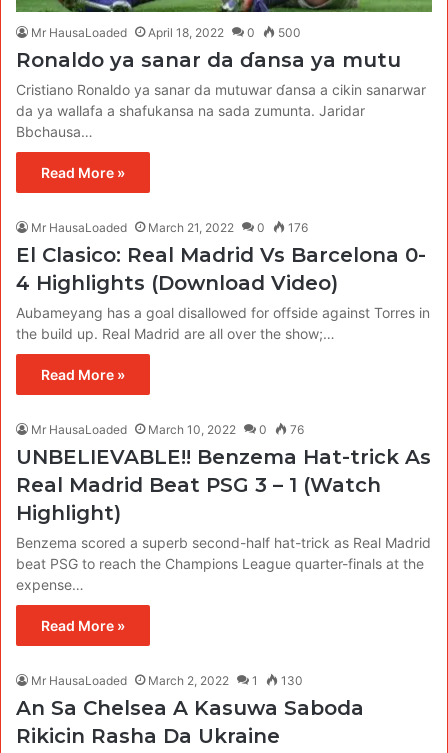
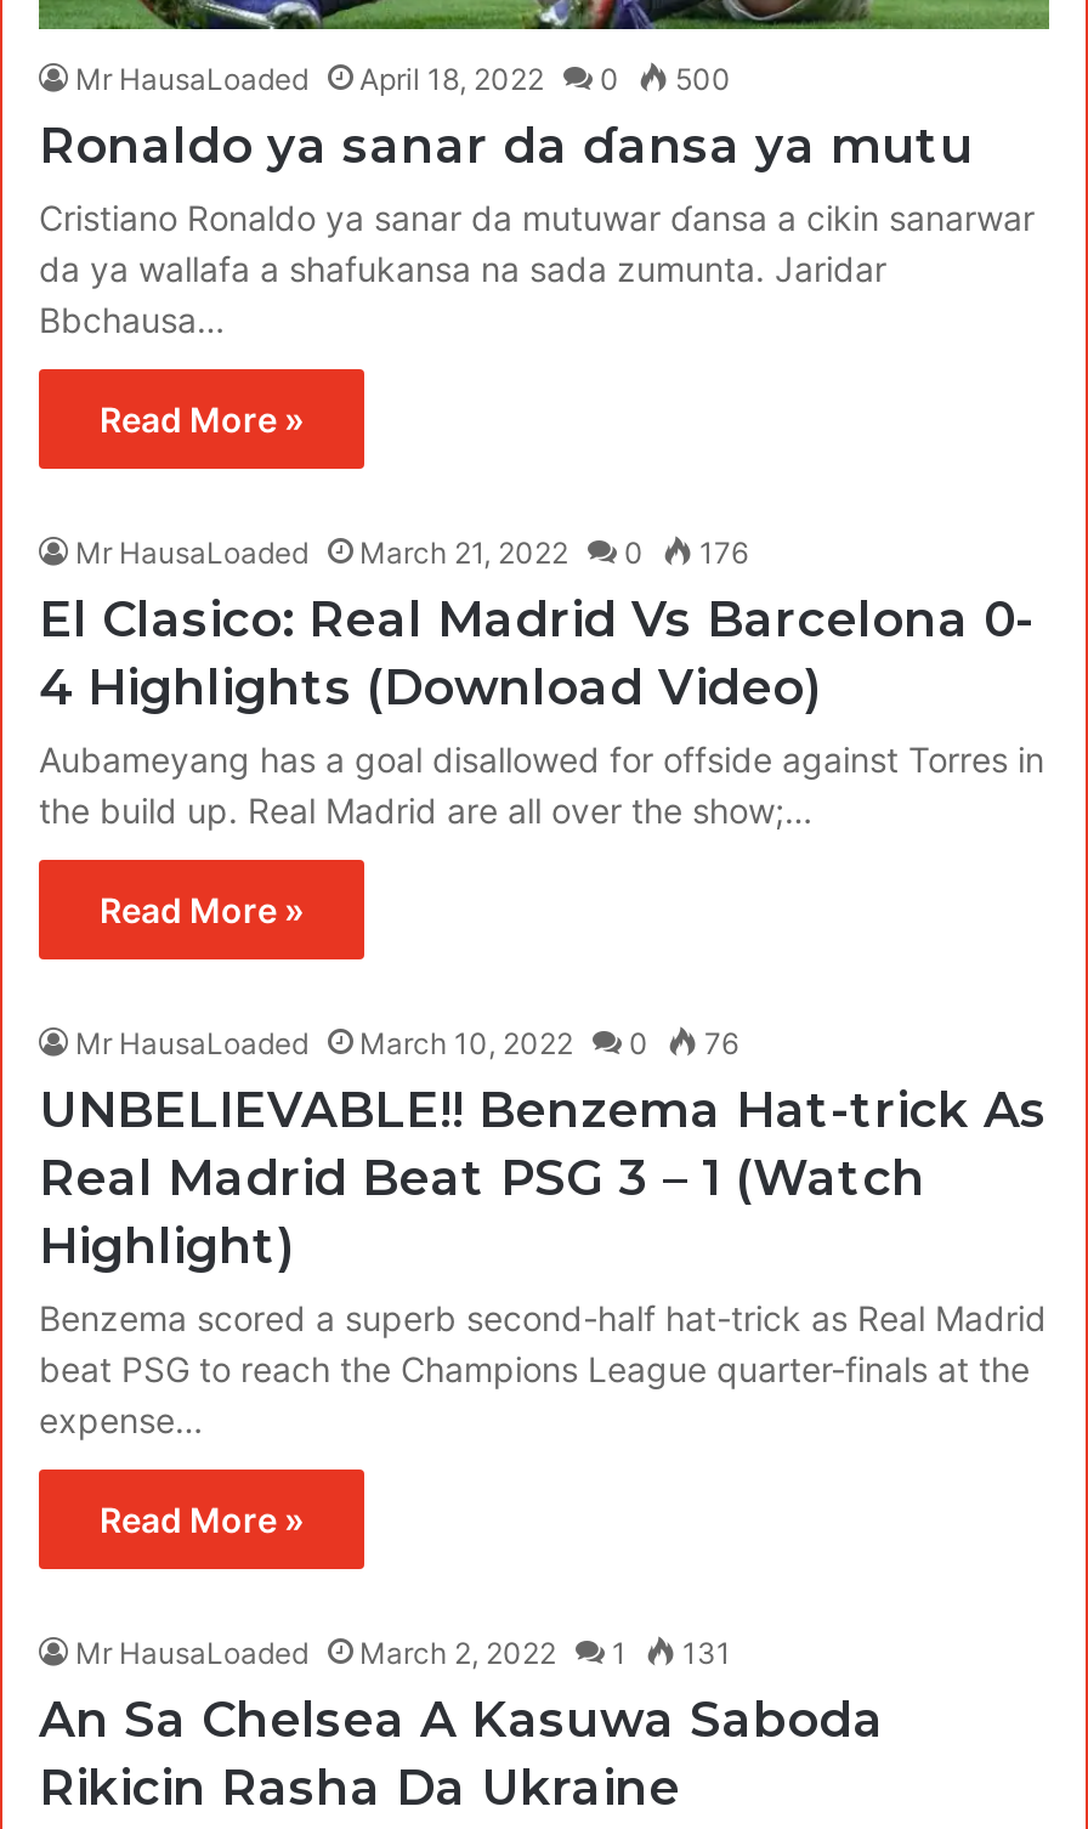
[31,673,303,688] Mr HausaLoaded March 2, 2022 1 130 -> [75,1635,731,1671] Mr HausaLoaded March 2, 2022 1 131

